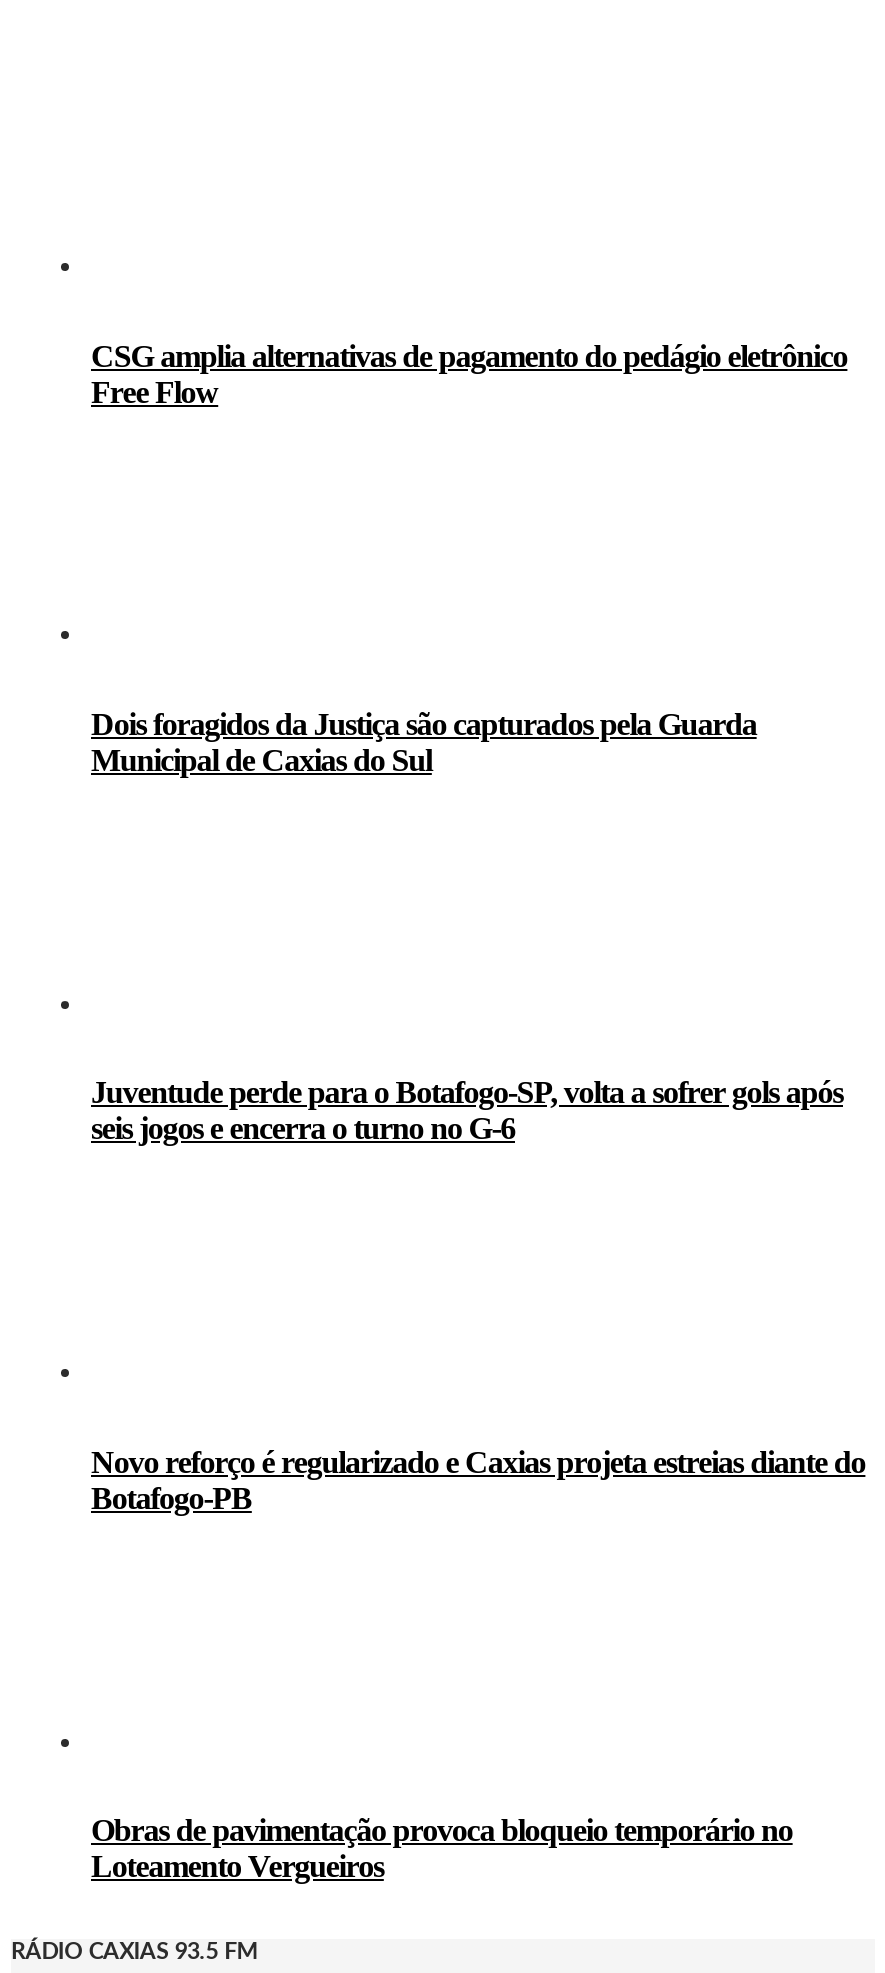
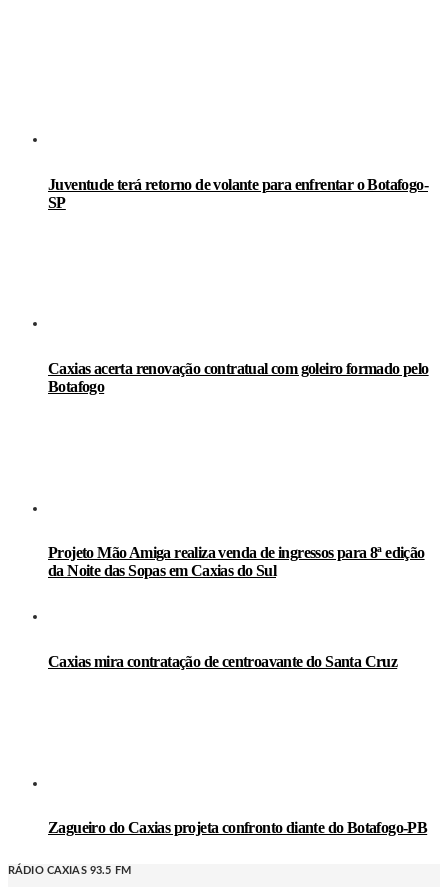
[91,338,847,408] CSG amplia alternativas de pagamento do pedágio eletrônico | Free Flow -> [48,175,428,210] Juventude terá retorno de volante para enfrentar o Botafogo- | SP
[91,707,757,777] Dois foragidos da Justiça são capturados pela Guarda | Municipal de Caxias do Sul -> [48,360,429,395] Caxias acerta renovação contratual com goleiro formado pelo | Botafogo
[91,1076,843,1146] Juventude perde para o Botafogo-SP, volta a sofrer gols após | seis jogos e encerra o turno no G-6 -> [48,544,425,579] Projeto Mão Amiga realiza venda de ingressos para 8ª edição | da Noite das Sopas em Caxias do Sul
[91,1445,865,1515] Novo reforço é regularizado e Caxias projeta estreias diante do | Botafogo-PB -> [48,653,397,670] Caxias mira contratação de centroavante do Santa Cruz
[91,1814,793,1884] Obras de pavimentação provoca bloqueio temporário no | Loteamento Vergueiros -> [48,819,427,836] Zagueiro do Caxias projeta confronto diante do Botafogo-PB

